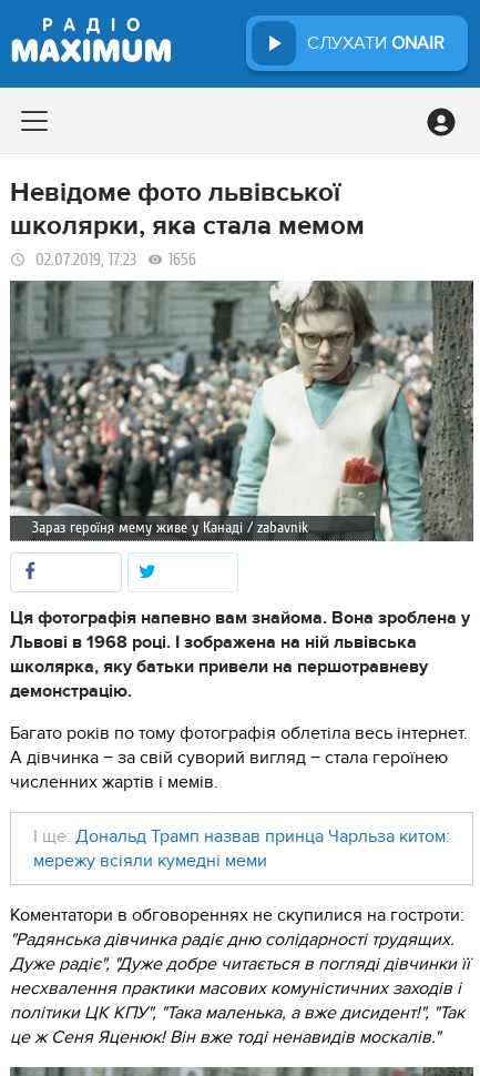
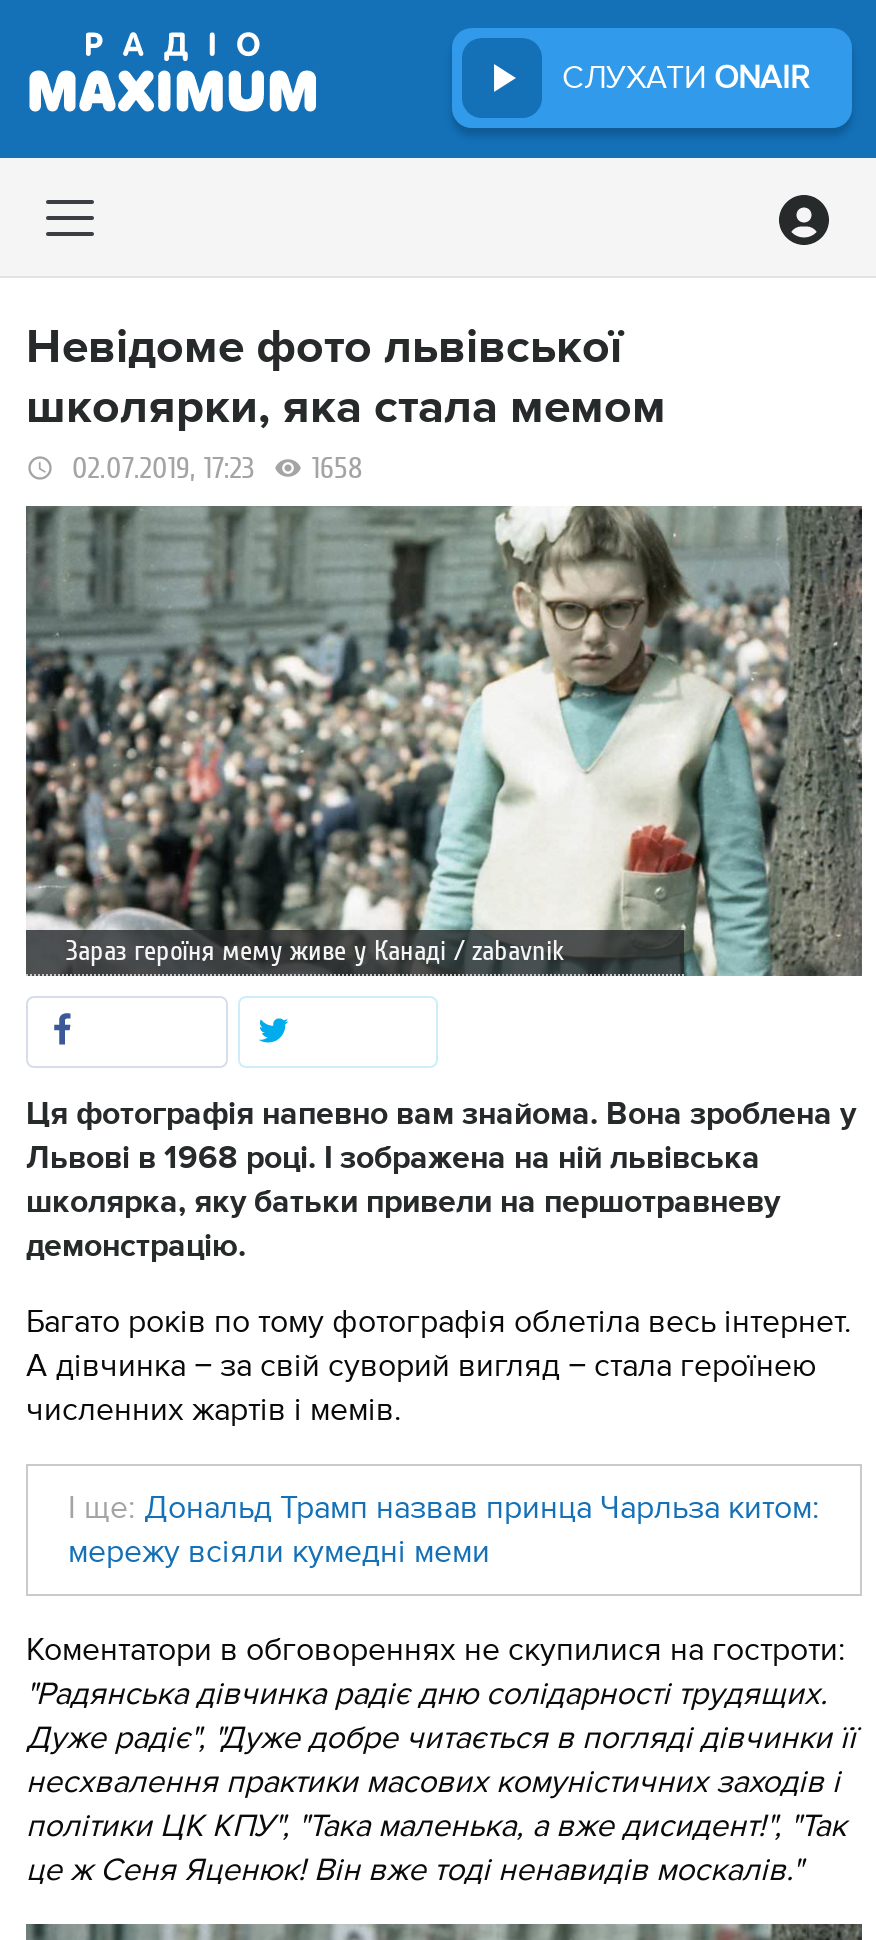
[35,251,196,270] 02.07.2019, 17:23 1656 -> [72,452,362,486] 02.07.2019, 17:23 1658

